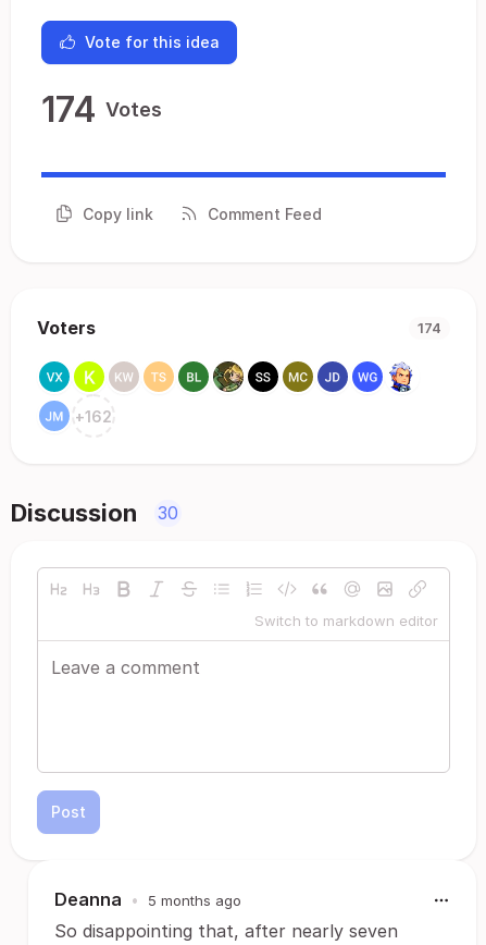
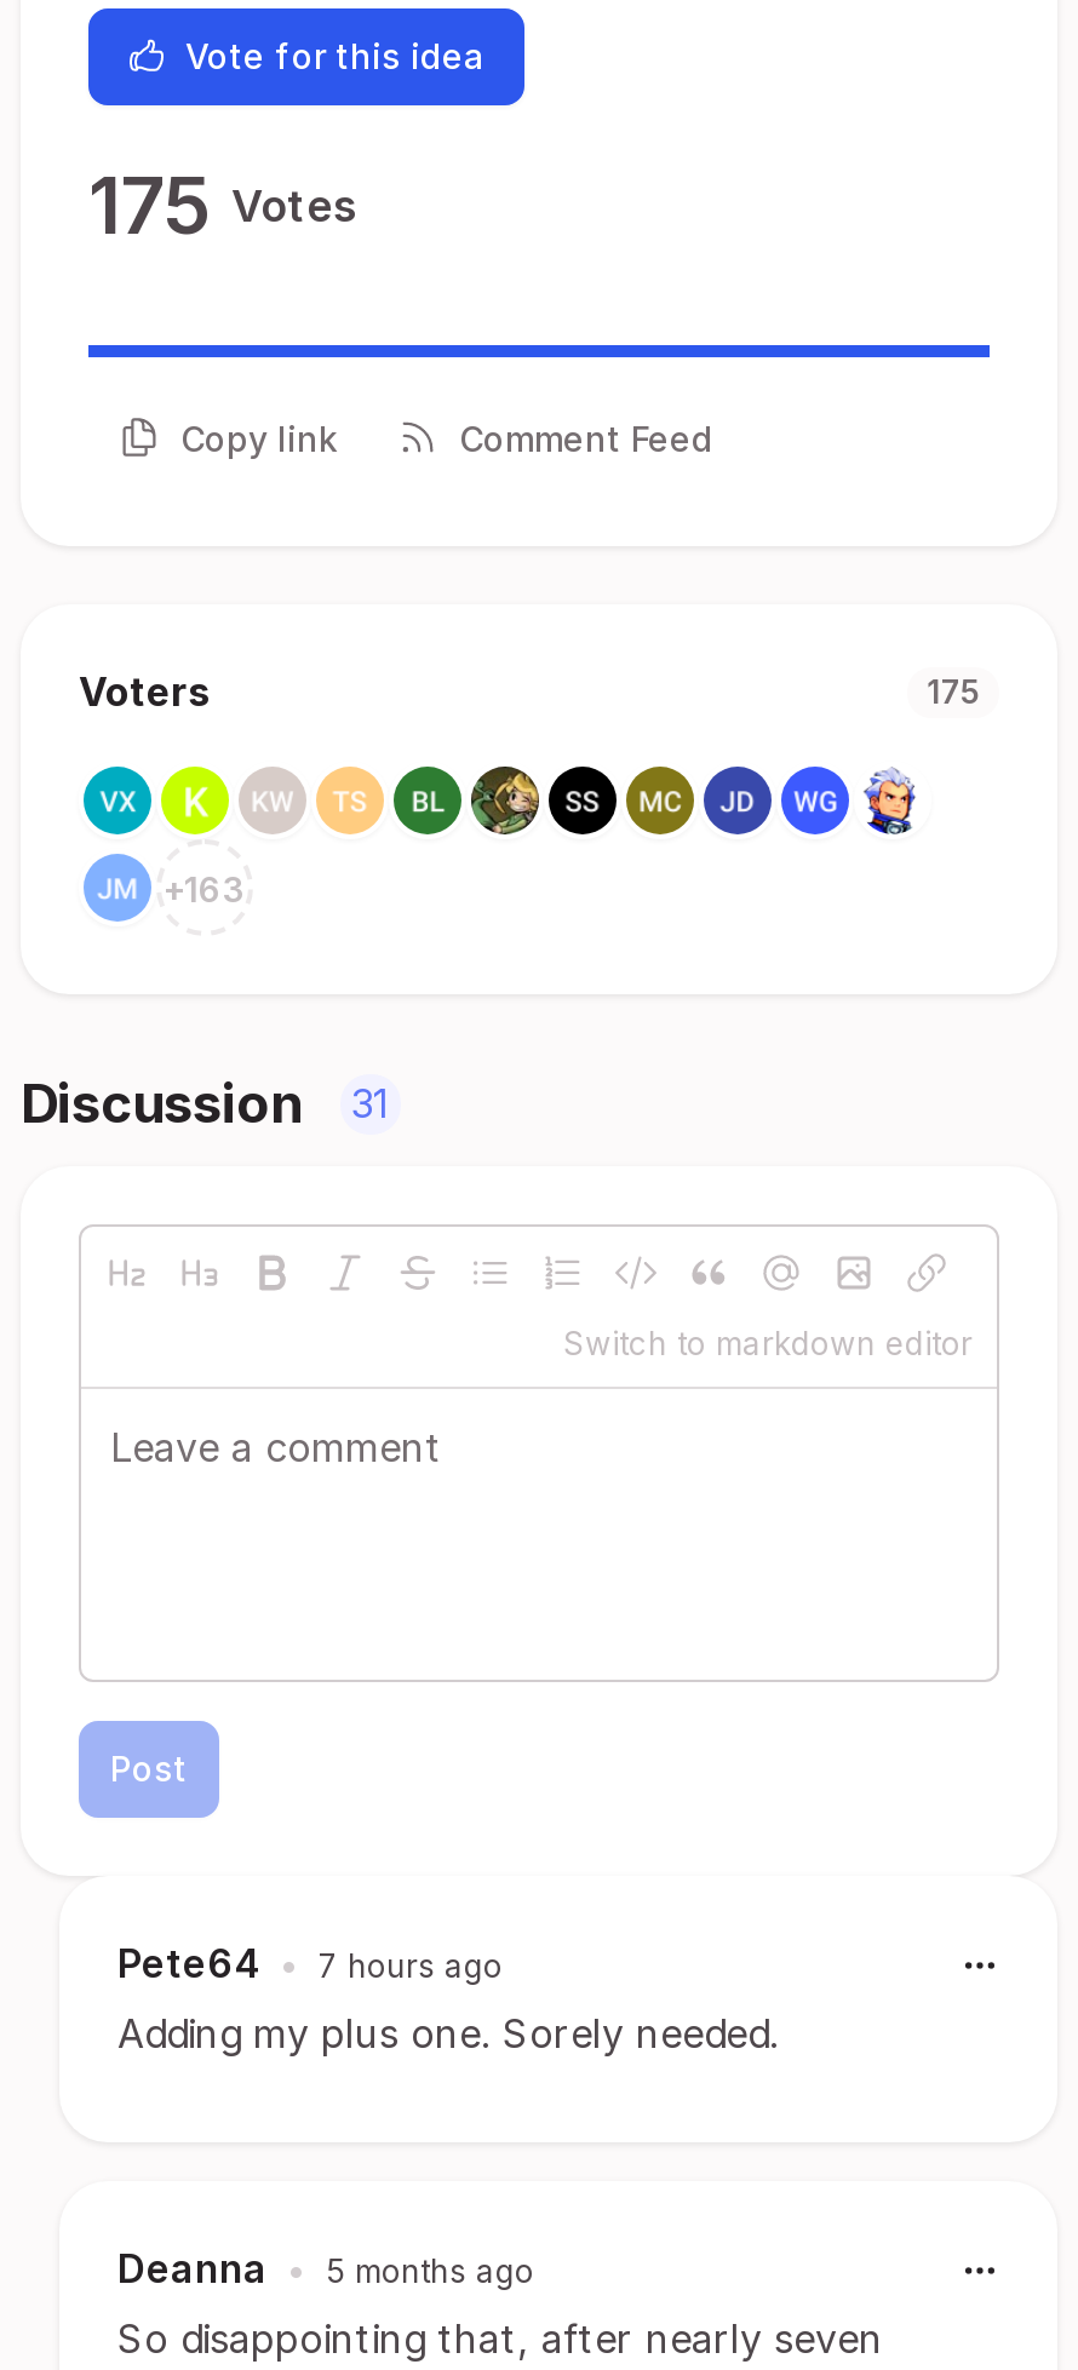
[41,88,162,131] 174 Votes -> [88,159,357,253] 175 Votes
[418,319,441,336] 174 -> [927,672,980,711] 175
[75,407,112,425] +162 -> [162,867,247,908] +163
[11,499,178,527] Discussion 30 -> [21,1072,390,1135] Discussion 31
none -> [117,1939,779,2058] Pete64 • 7 hours ago | Adding my plus one. Sorely needed.

